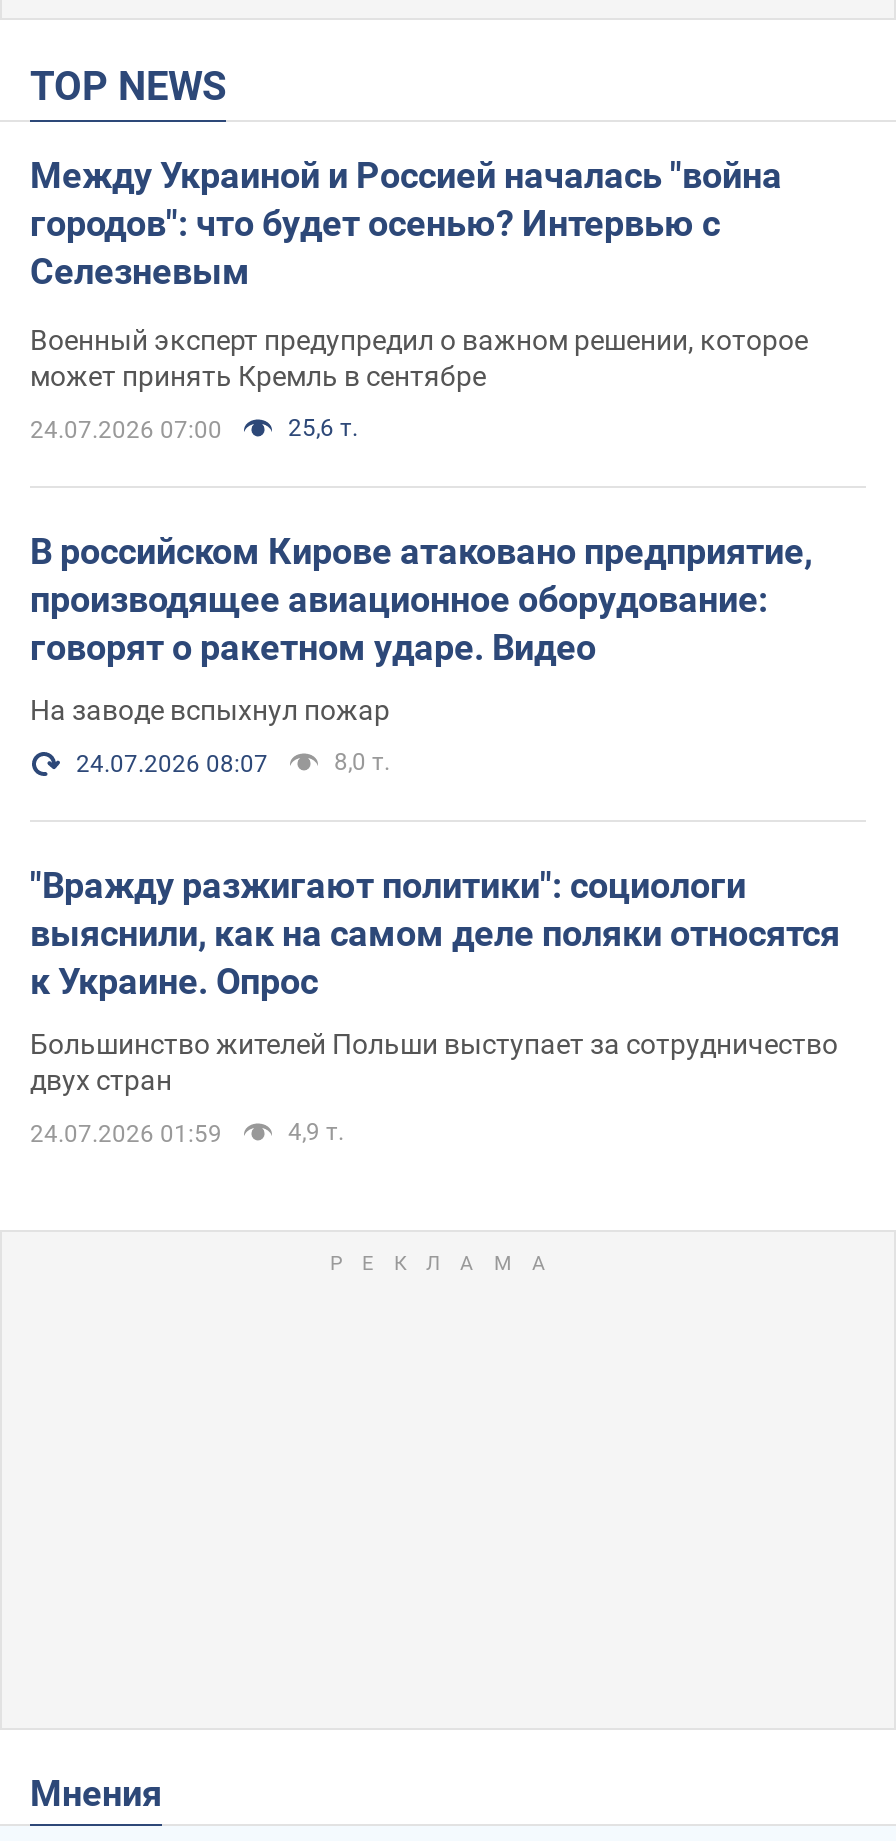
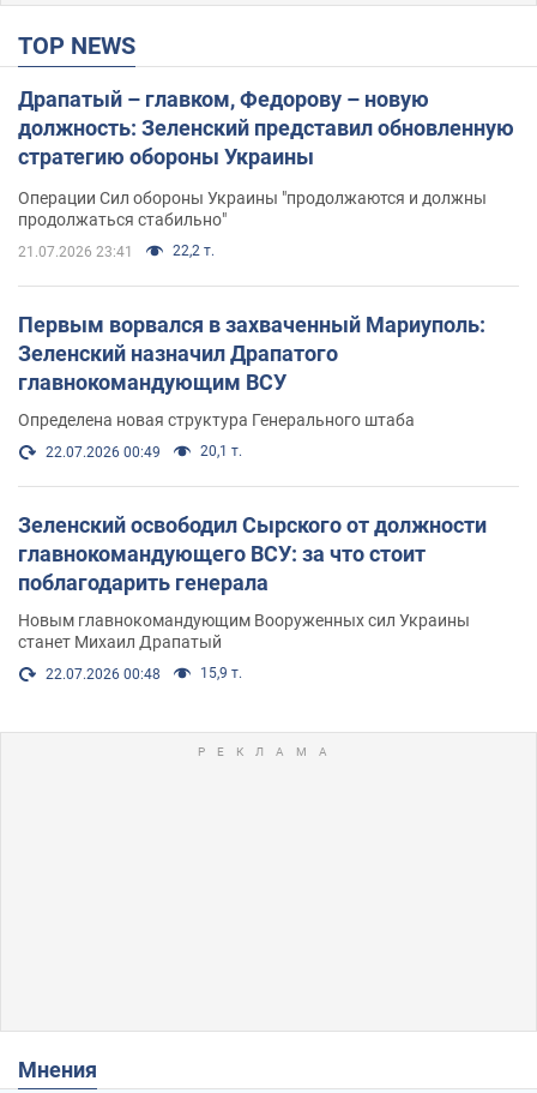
[30,153,782,291] Между Украиной и Россией началась "война | городов": что будет осенью? Интервью с | Селезневым -> [18,86,514,169] Драпатый – главком, Федорову – новую | должность: Зеленский представил обновленную | стратегию обороны Украины
[30,323,808,391] Военный эксперт предупредил о важном решении, которое | может принять Кремль в сентябре -> [18,188,487,229] Операции Сил обороны Украины "продолжаются и должны | продолжаться стабильно"
[30,413,358,443] 24.07.2026 07:00 | 25,6 т. -> [18,242,215,260] 21.07.2026 23:41 | 22,2 т.
[30,529,812,667] В российском Кирове атаковано предприятие, | производящее авиационное оборудование: | говорят о ракетном ударе. Видео -> [18,312,485,394] Первым ворвался в захваченный Мариуполь: | Зеленский назначил Драпатого | главнокомандующим ВСУ
[30,693,390,725] На заводе вспыхнул пожар -> [18,410,415,429] Определена новая структура Генерального штаба
[76,747,390,777] 24.07.2026 08:07 | 8,0 т. -> [46,442,242,460] 22.07.2026 00:49 | 20,1 т.
[30,863,840,1001] "Вражду разжигают политики": социологи | выяснили, как на самом деле поляки относятся | к Украине. Опрос -> [18,512,487,595] Зеленский освободил Сырского от должности | главнокомандующего ВСУ: за что стоит | поблагодарить генерала
[30,1027,838,1095] Большинство жителей Польши выступает за сотрудничество | двух стран -> [18,610,470,651] Новым главнокомандующим Вооруженных сил Украины | станет Михаил Драпатый
[30,1117,344,1147] 24.07.2026 01:59 | 4,9 т. -> [46,664,242,682] 22.07.2026 00:48 | 15,9 т.

